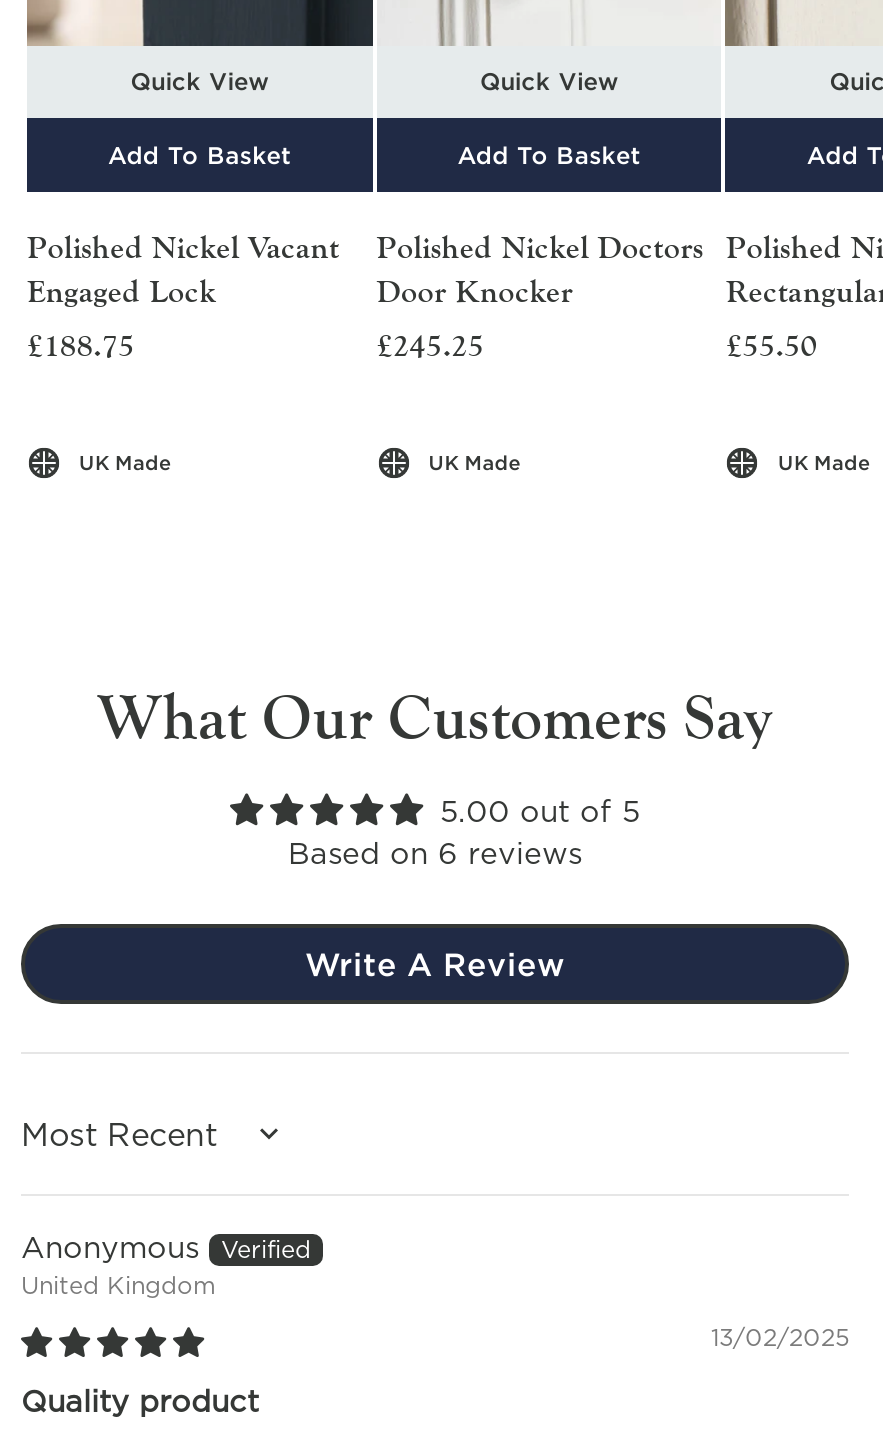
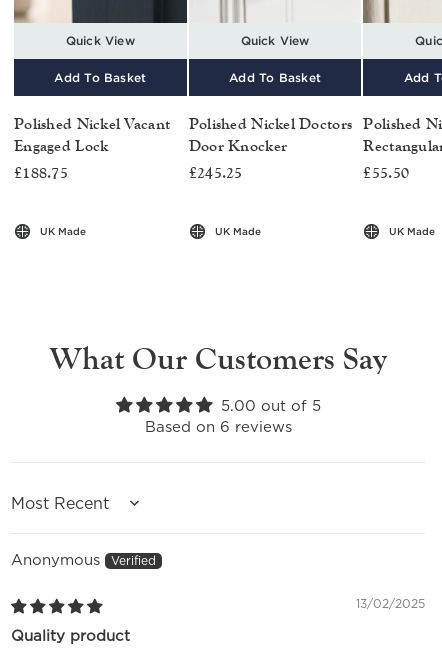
[305,945,565,985] Write A Review -> none
[21,1271,215,1301] United Kingdom -> none

